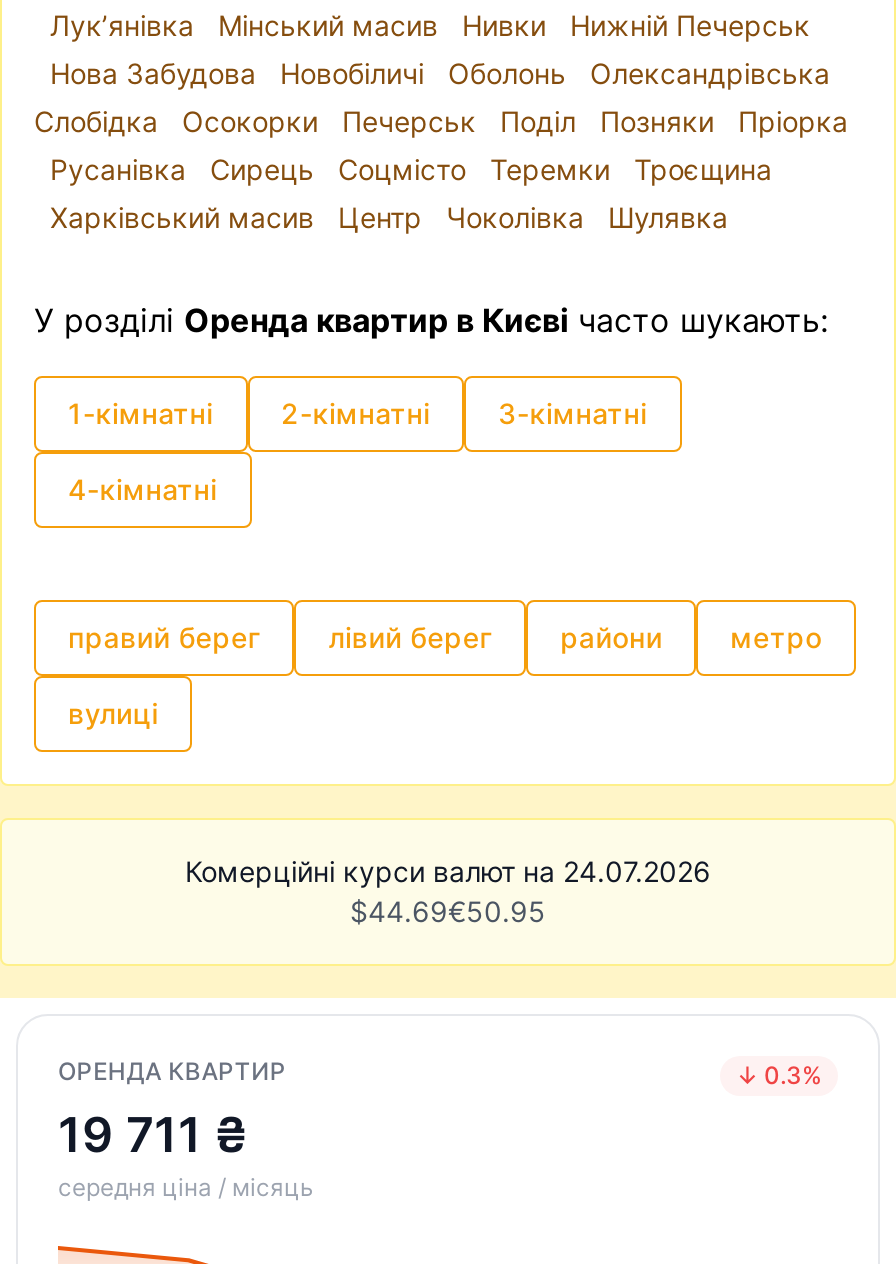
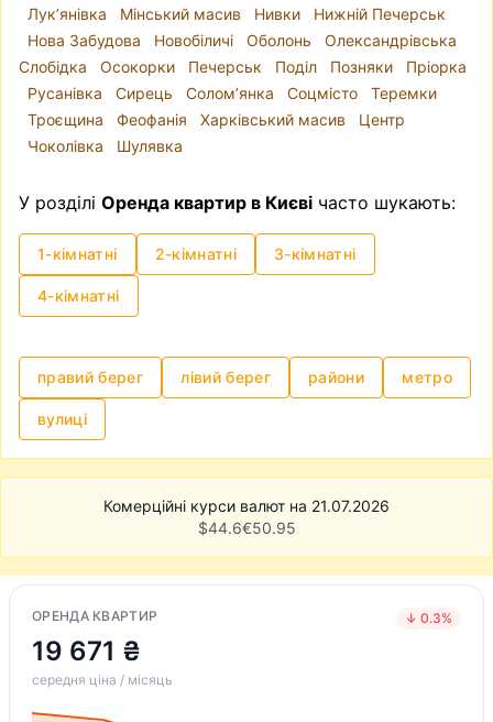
[50,152,772,234] Русанівка Сирець Соцмісто Теремки Троєщина | Харківський масив Центр Чоколівка Шулявка -> [28,84,437,155] Русанівка Сирець Солом’янка Соцмісто Теремки | Троєщина Феофанія Харківський масив Центр | Чоколівка Шулявка
[185,854,711,888] Комерційні курси валют на 24.07.2026 -> [103,496,390,515] Комерційні курси валют на 21.07.2026
[350,894,546,928] $44.69€50.95 -> [198,518,295,537] $44.6€50.95
[58,1106,248,1164] 19 711 ₴ -> [32,635,141,667] 19 671 ₴

